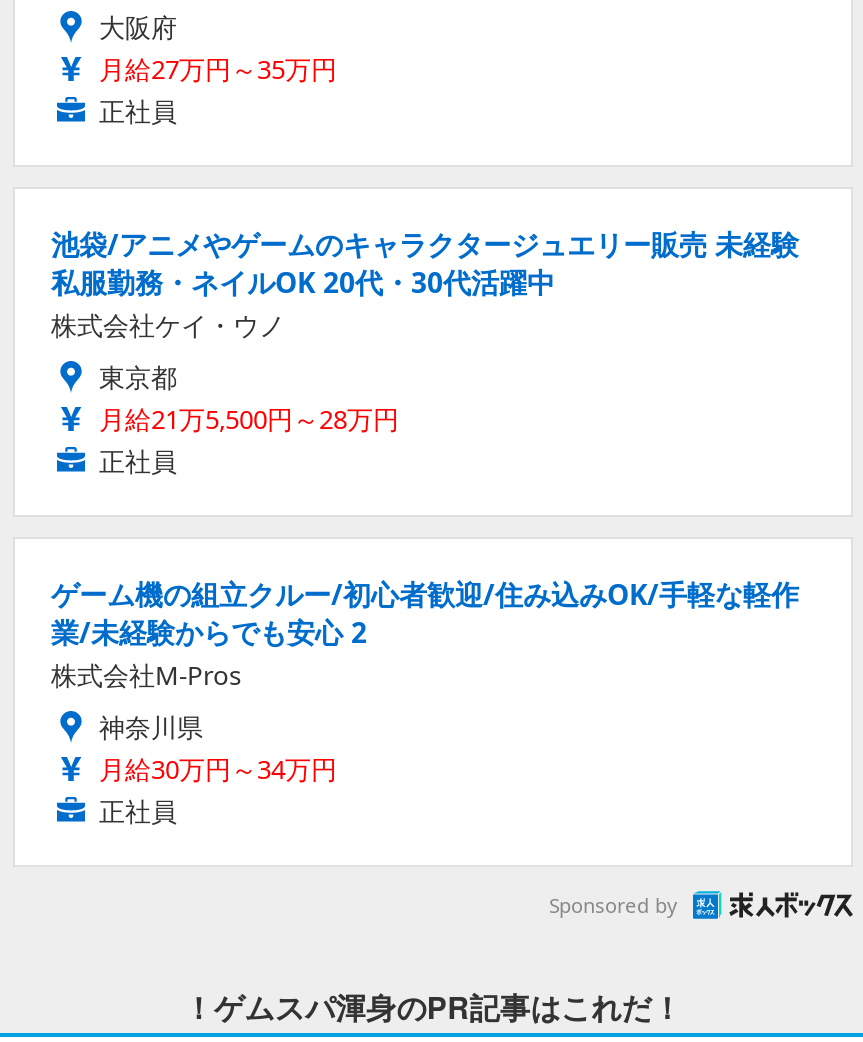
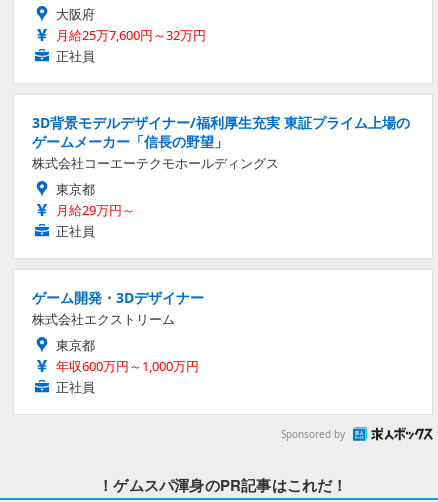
[99,50,337,86] 月給27万円～35万円 -> [56,26,206,44] 月給25万7,600円～32万円
[51,224,799,342] 池袋/アニメやゲームのキャラクタージュエリー販売 未経験 | 私服勤務・ネイルOK 20代・30代活躍中 | 株式会社ケイ・ウノ -> [32,113,410,172] 3D背景モデルデザイナー/福利厚生充実 東証プライム上場の | ゲームメーカー「信長の野望」 | 株式会社コーエーテクモホールディングス
[99,400,399,436] 月給21万5,500円～28万円 -> [56,201,135,219] 月給29万円～
[51,574,799,786] ゲーム機の組立クルー/初心者歓迎/住み込みOK/手軽な軽作 | 業/未経験からでも安心 2 | 株式会社M-Pros | 神奈川県 | 月給30万円～34万円 -> [32,288,204,375] ゲーム開発・3Dデザイナー | 株式会社エクストリーム | 東京都 | 年収600万円～1,000万円

